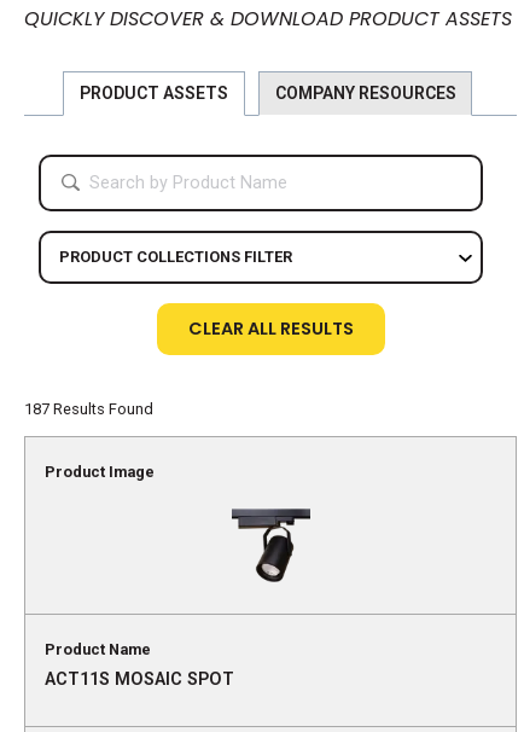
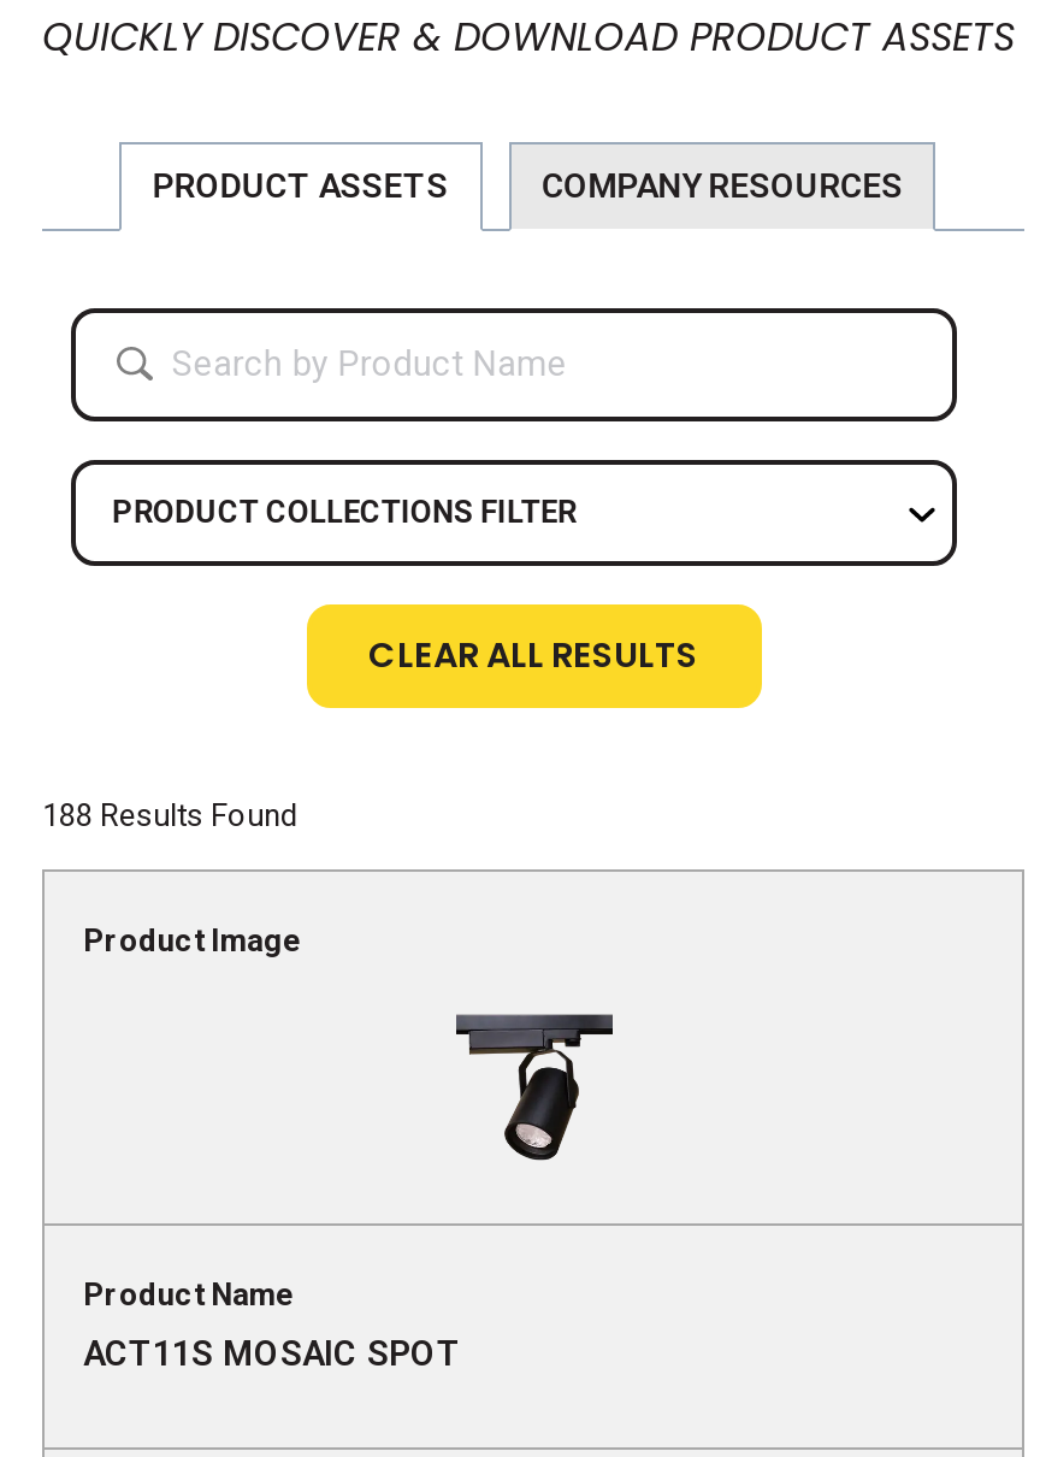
[24,400,153,418] 187 Results Found -> [42,797,300,833] 188 Results Found

